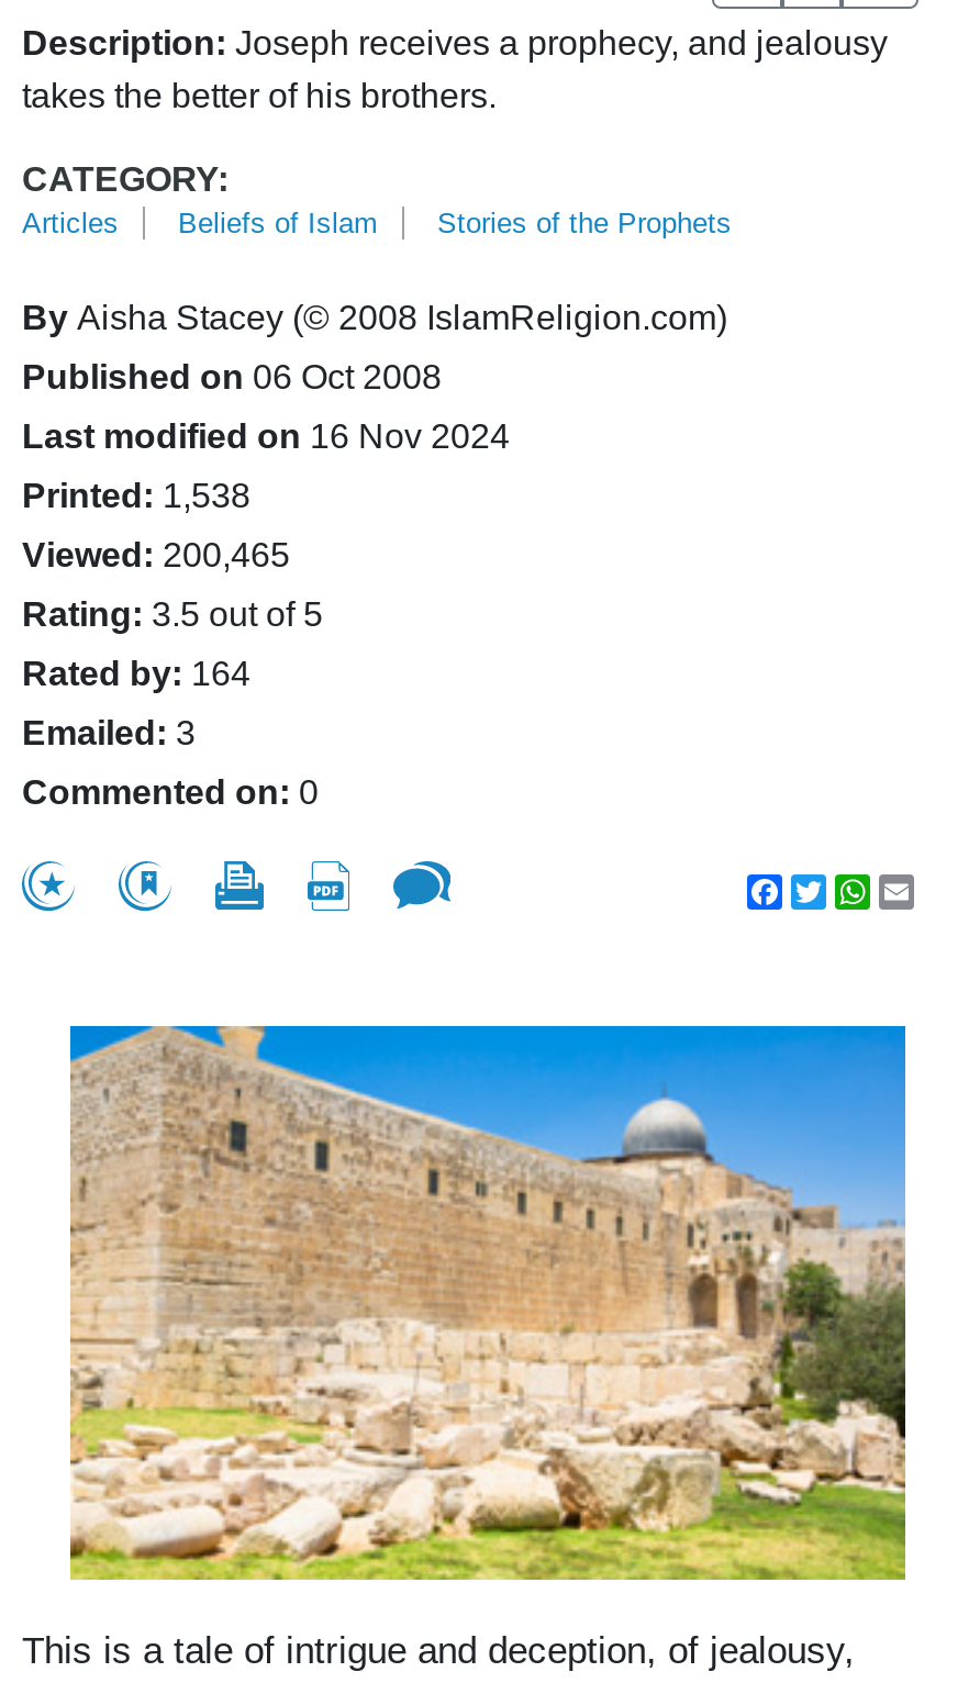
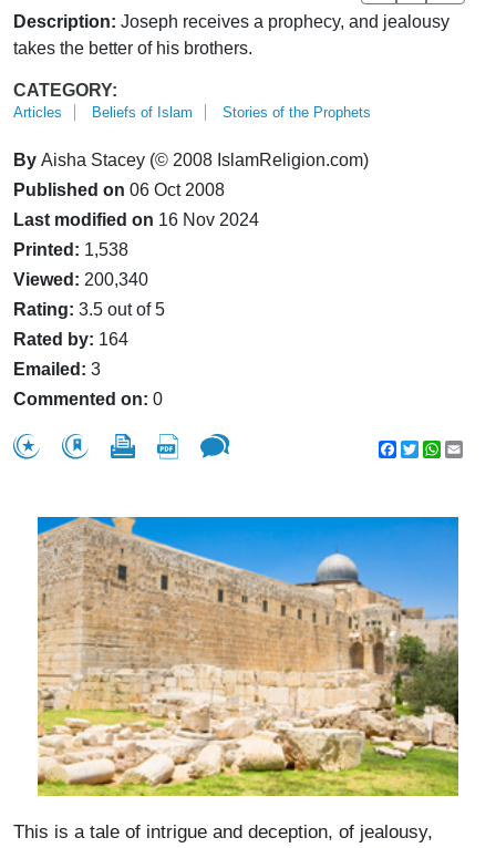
[22,536,290,573] Viewed: 200,465 -> [13,270,148,289] Viewed: 200,340

